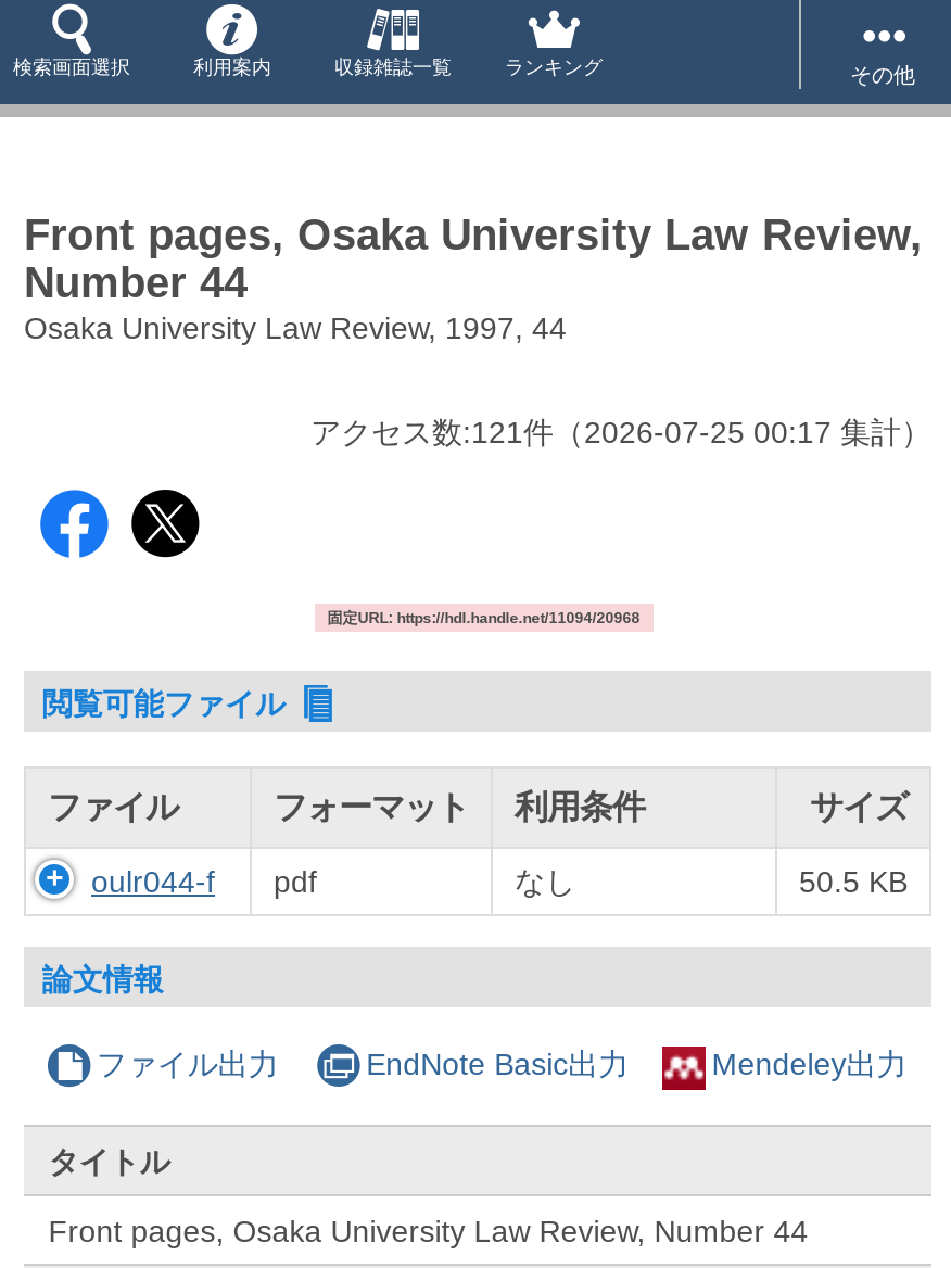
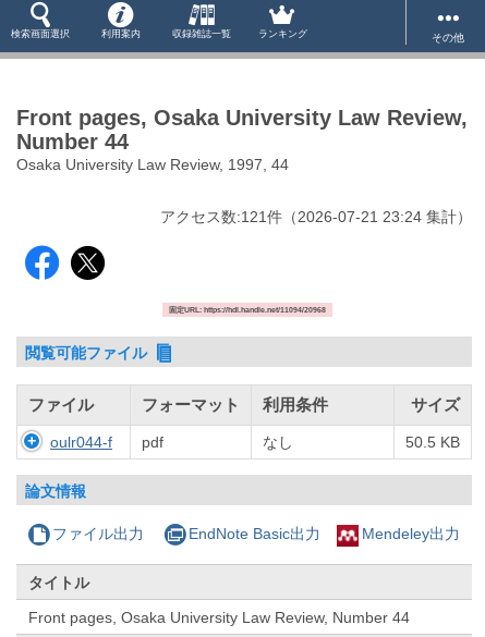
[310,415,931,449] アクセス数:121件（2026-07-25 00:17 集計） -> [160,208,472,225] アクセス数:121件（2026-07-21 23:24 集計）

